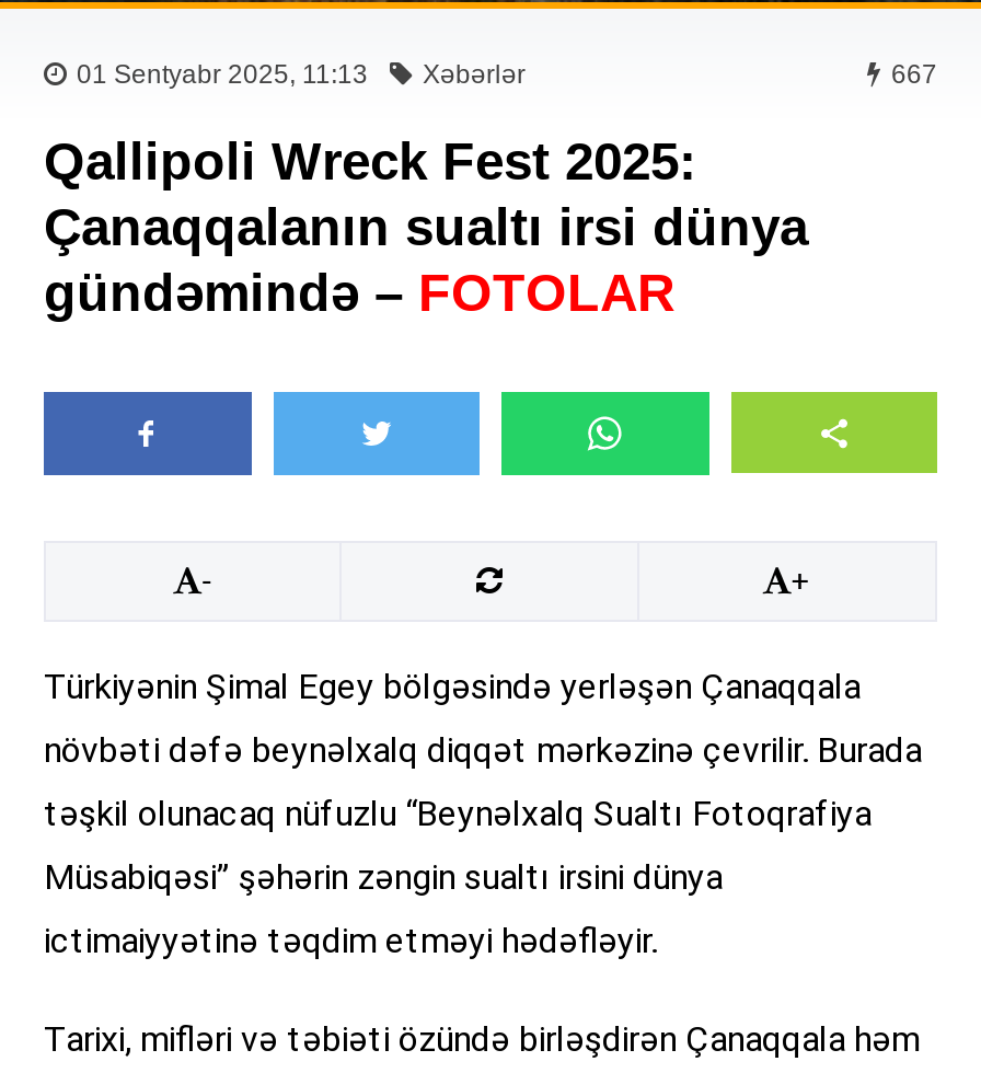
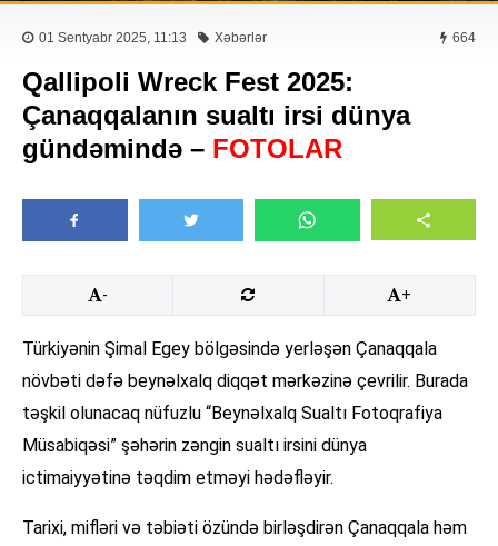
[891,60,937,90] 667 -> [452,30,476,46] 664

